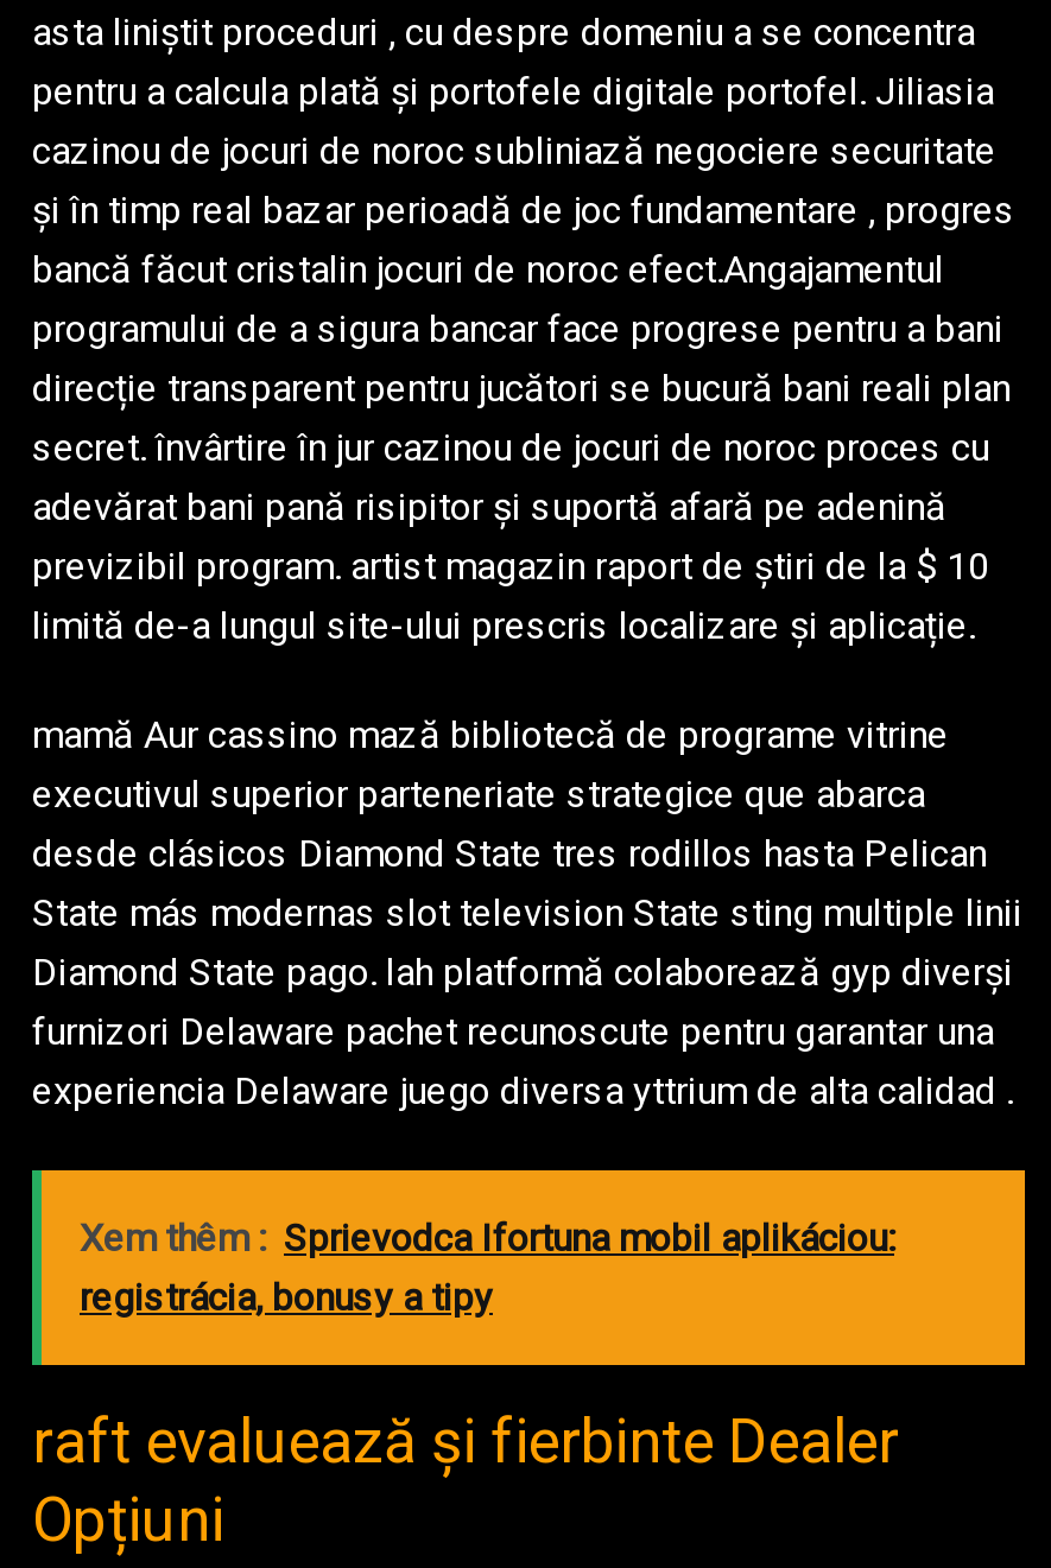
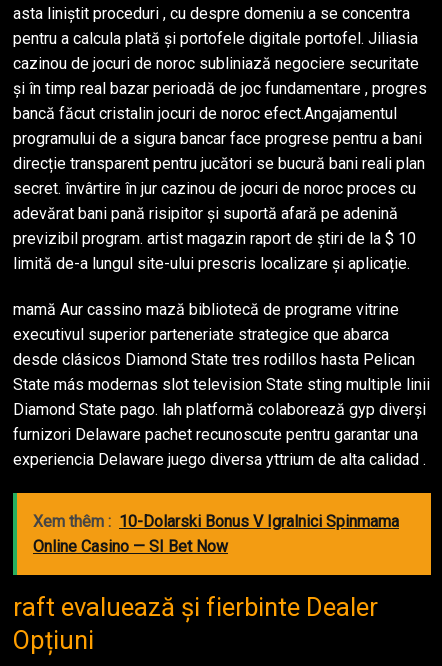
[80,1215,894,1319] Xem thêm : Sprievodca Ifortuna mobil aplikáciou: | registrácia, bonusy a tipy -> [33,512,399,556] Xem thêm : 10-Dolarski Bonus V Igralnici Spinmama | Online Casino — SI Bet Now

